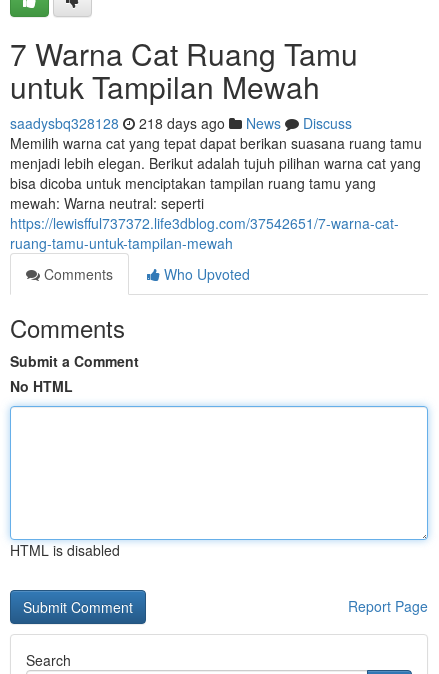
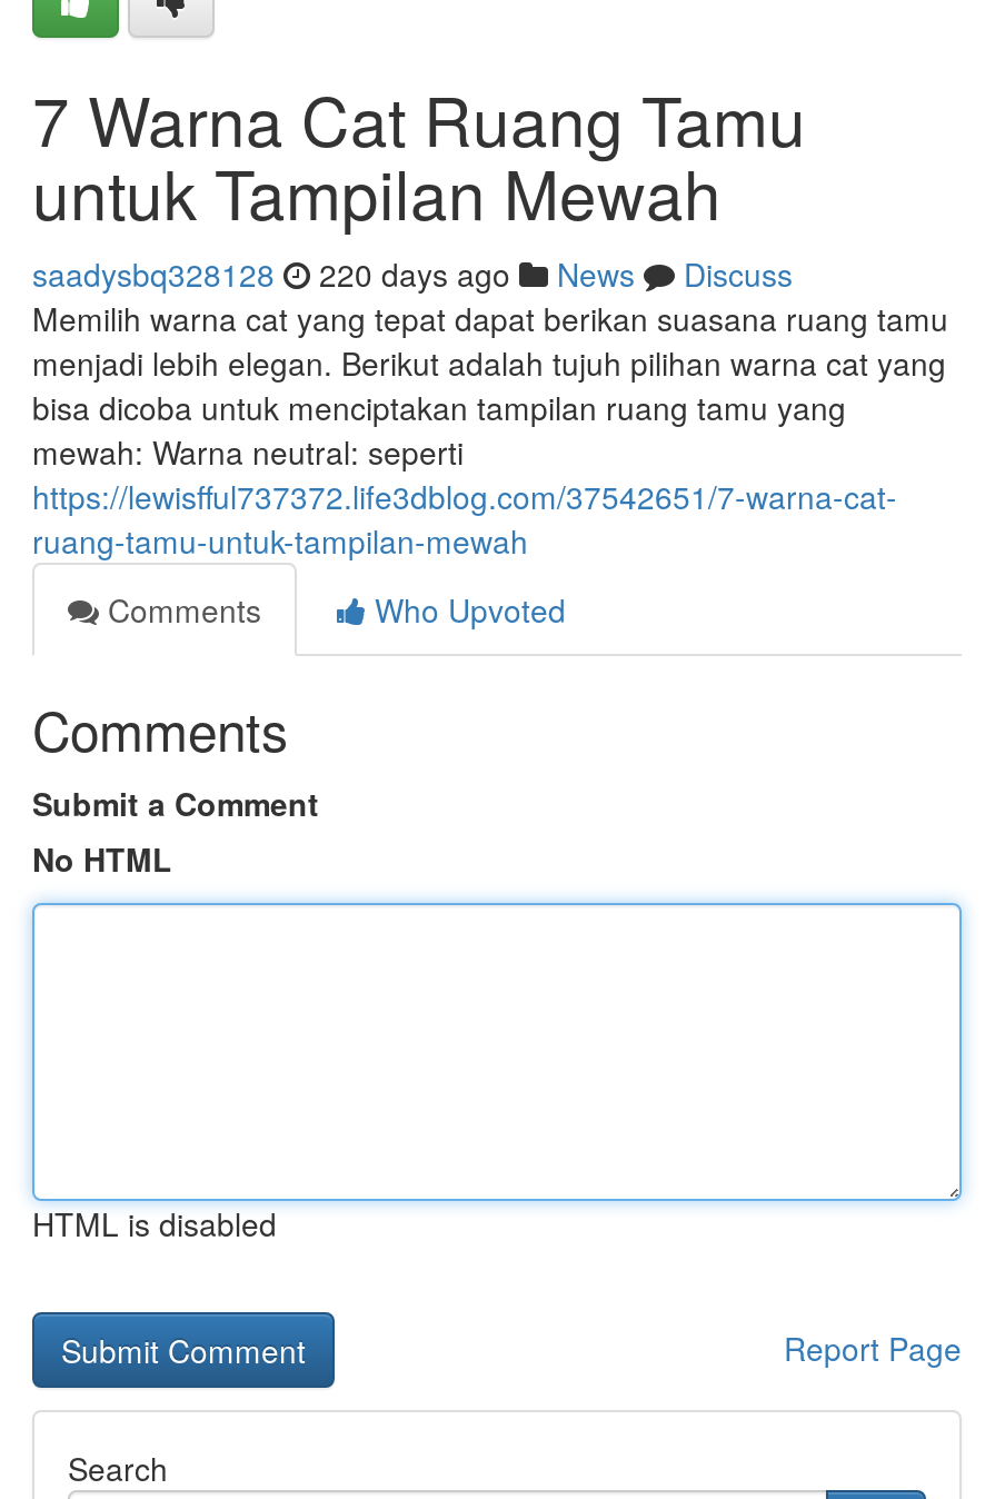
[10,113,352,133] saadysbq328128 218 days ago News Discuss -> [32,251,793,296] saadysbq328128 220 days ago News Discuss

